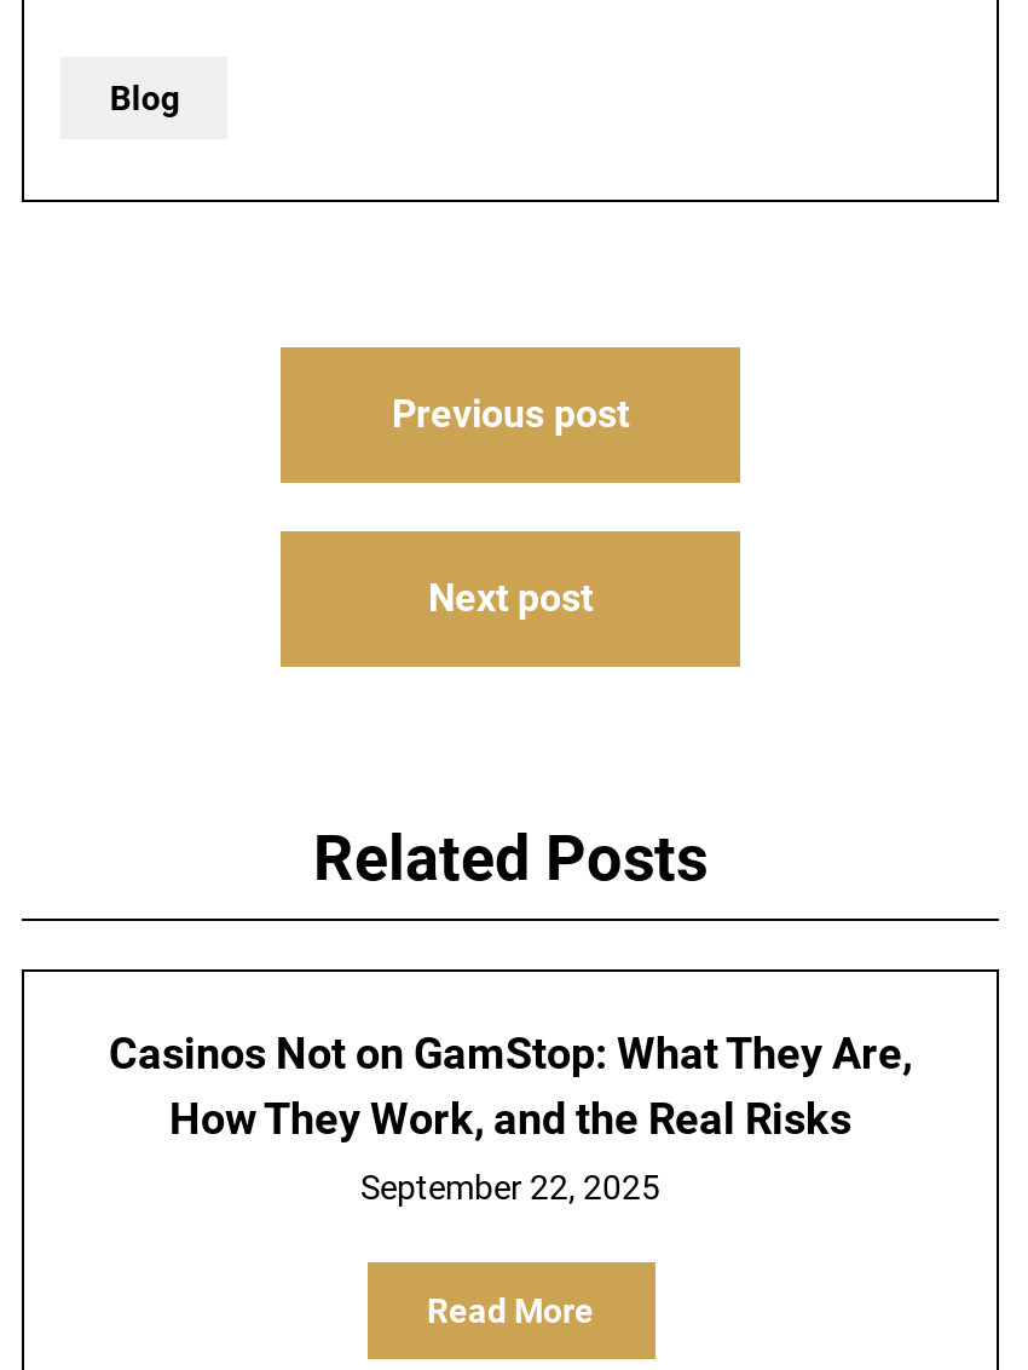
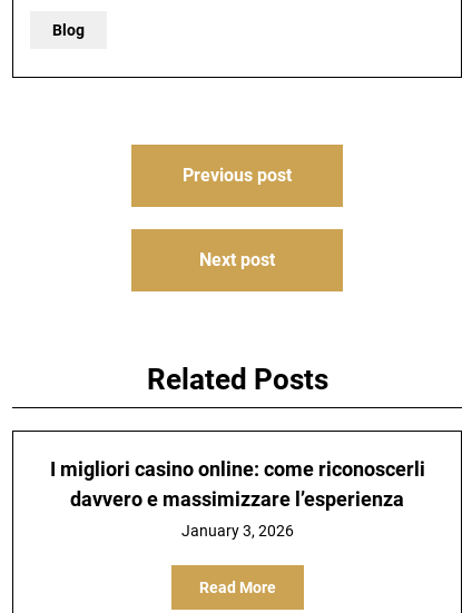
[109,1027,912,1144] Casinos Not on GamStop: What They Are, | How They Work, and the Real Risks -> [50,457,425,511] I migliori casino online: come riconoscerli | davvero e massimizzare l’esperienza
[360,1168,660,1207] September 22, 2025 -> [181,522,293,540] January 3, 2026

